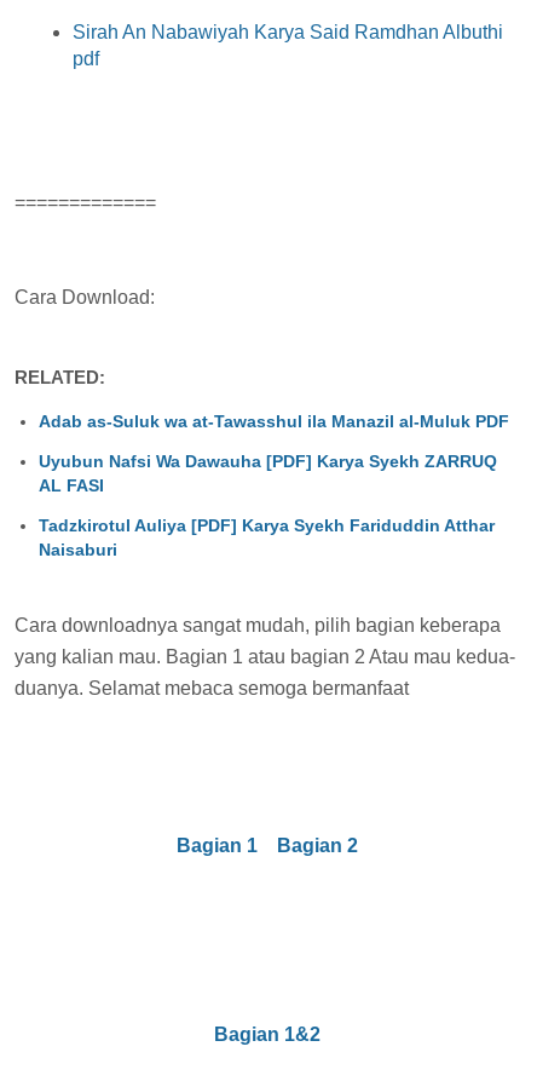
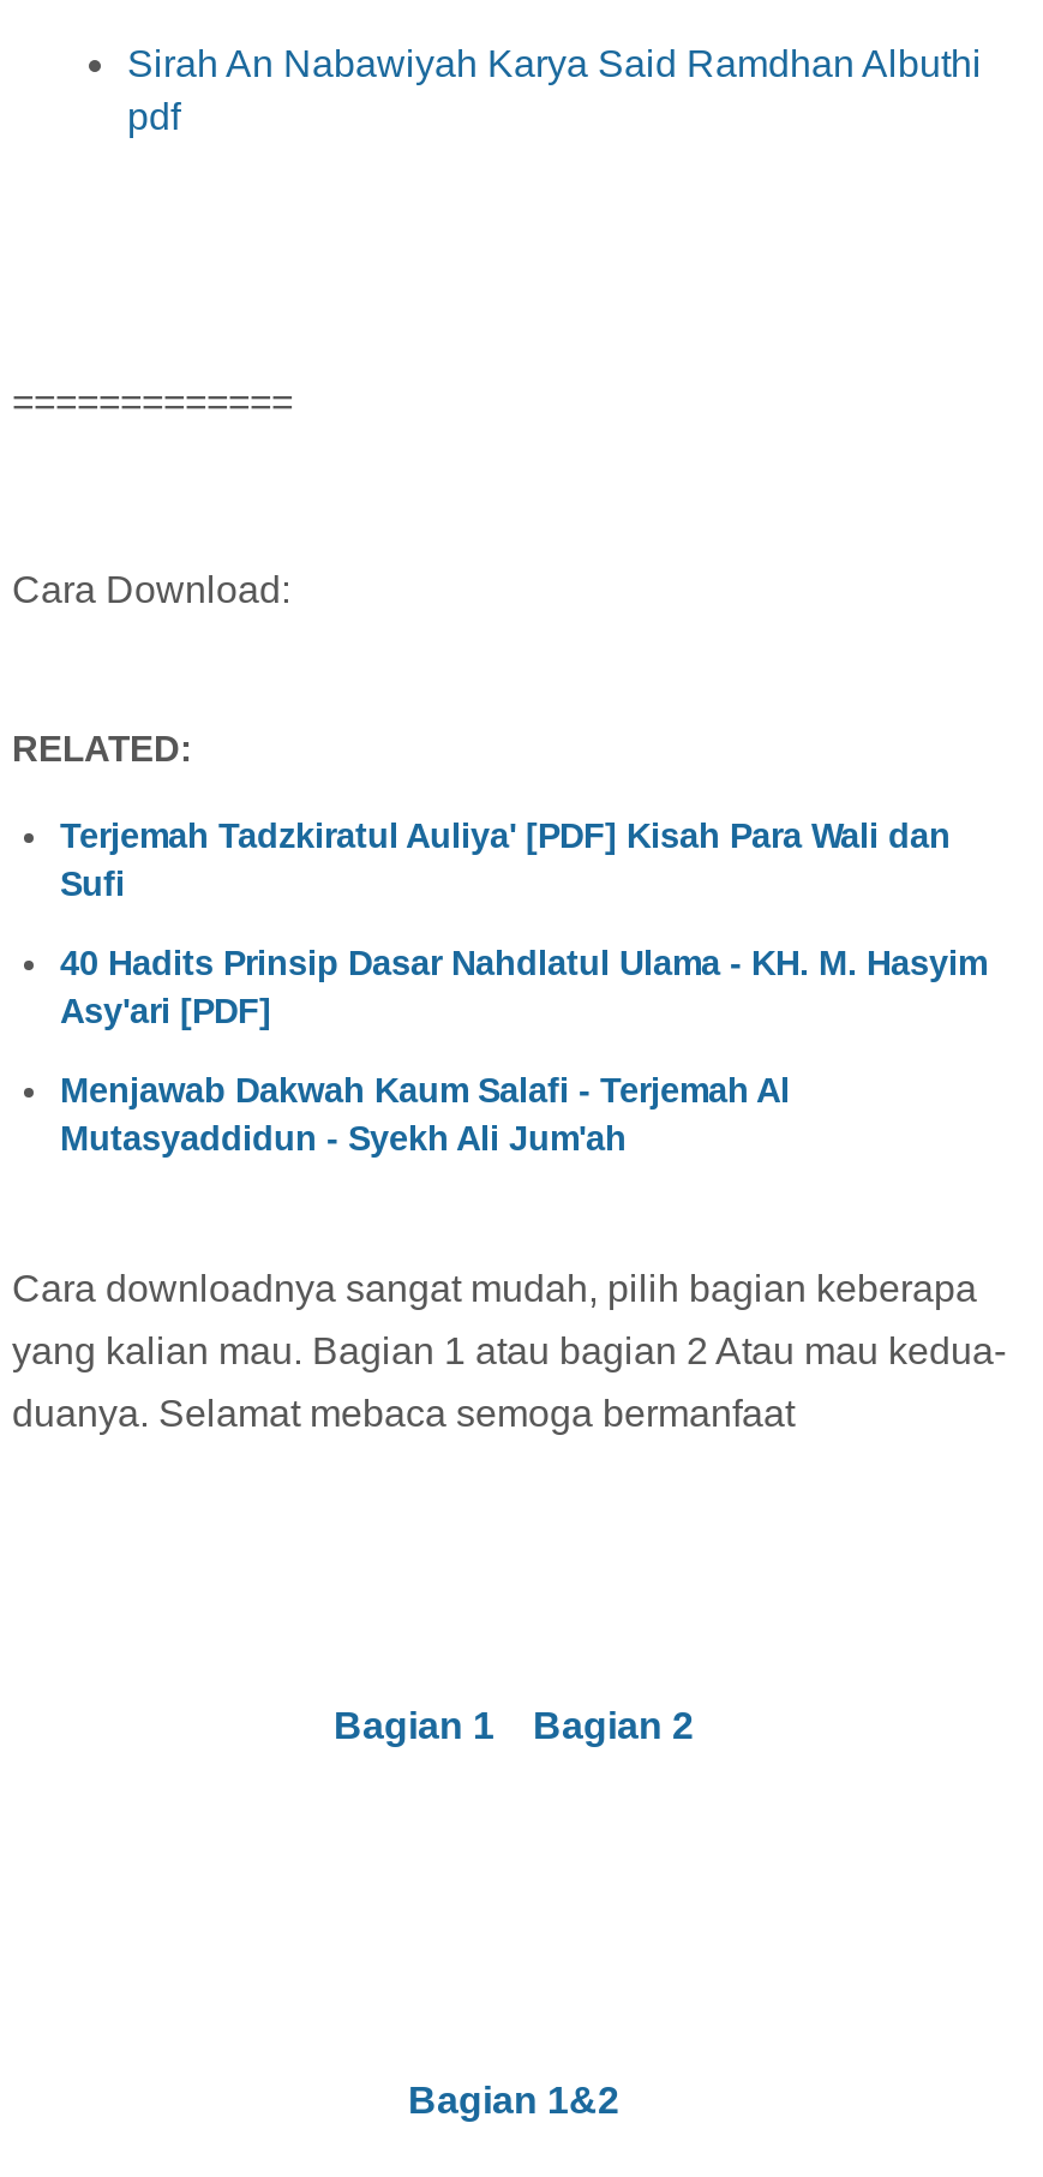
[39,412,509,431] Adab as-Suluk wa at-Tawasshul ila Manazil al-Muluk PDF -> [60,817,951,903] Terjemah Tadzkiratul Auliya' [PDF] Kisah Para Wali dan | Sufi
[39,451,497,495] Uyubun Nafsi Wa Dawauha [PDF] Karya Syekh ZARRUQ | AL FASI -> [60,944,987,1030] 40 Hadits Prinsip Dasar Nahdlatul Ulama - KH. M. Hasyim | Asy'ari [PDF]
[39,515,495,559] Tadzkirotul Auliya [PDF] Karya Syekh Fariduddin Atthar | Naisaburi -> [60,1070,790,1157] Menjawab Dakwah Kaum Salafi - Terjemah Al | Mutasyaddidun - Syekh Ali Jum'ah

